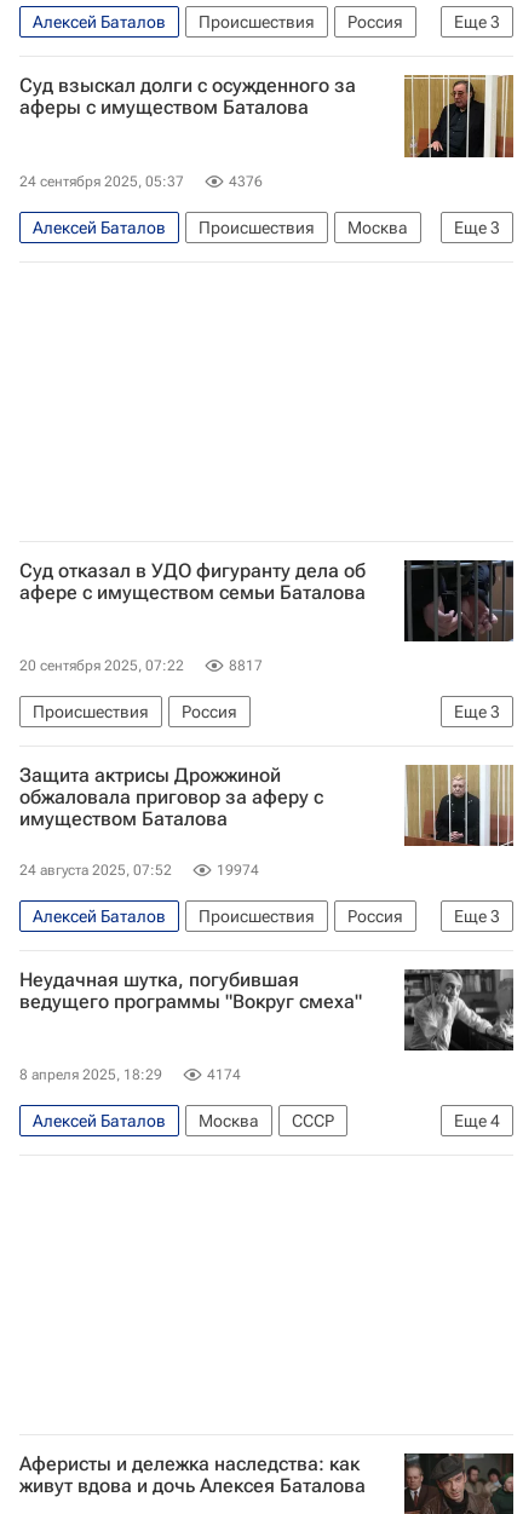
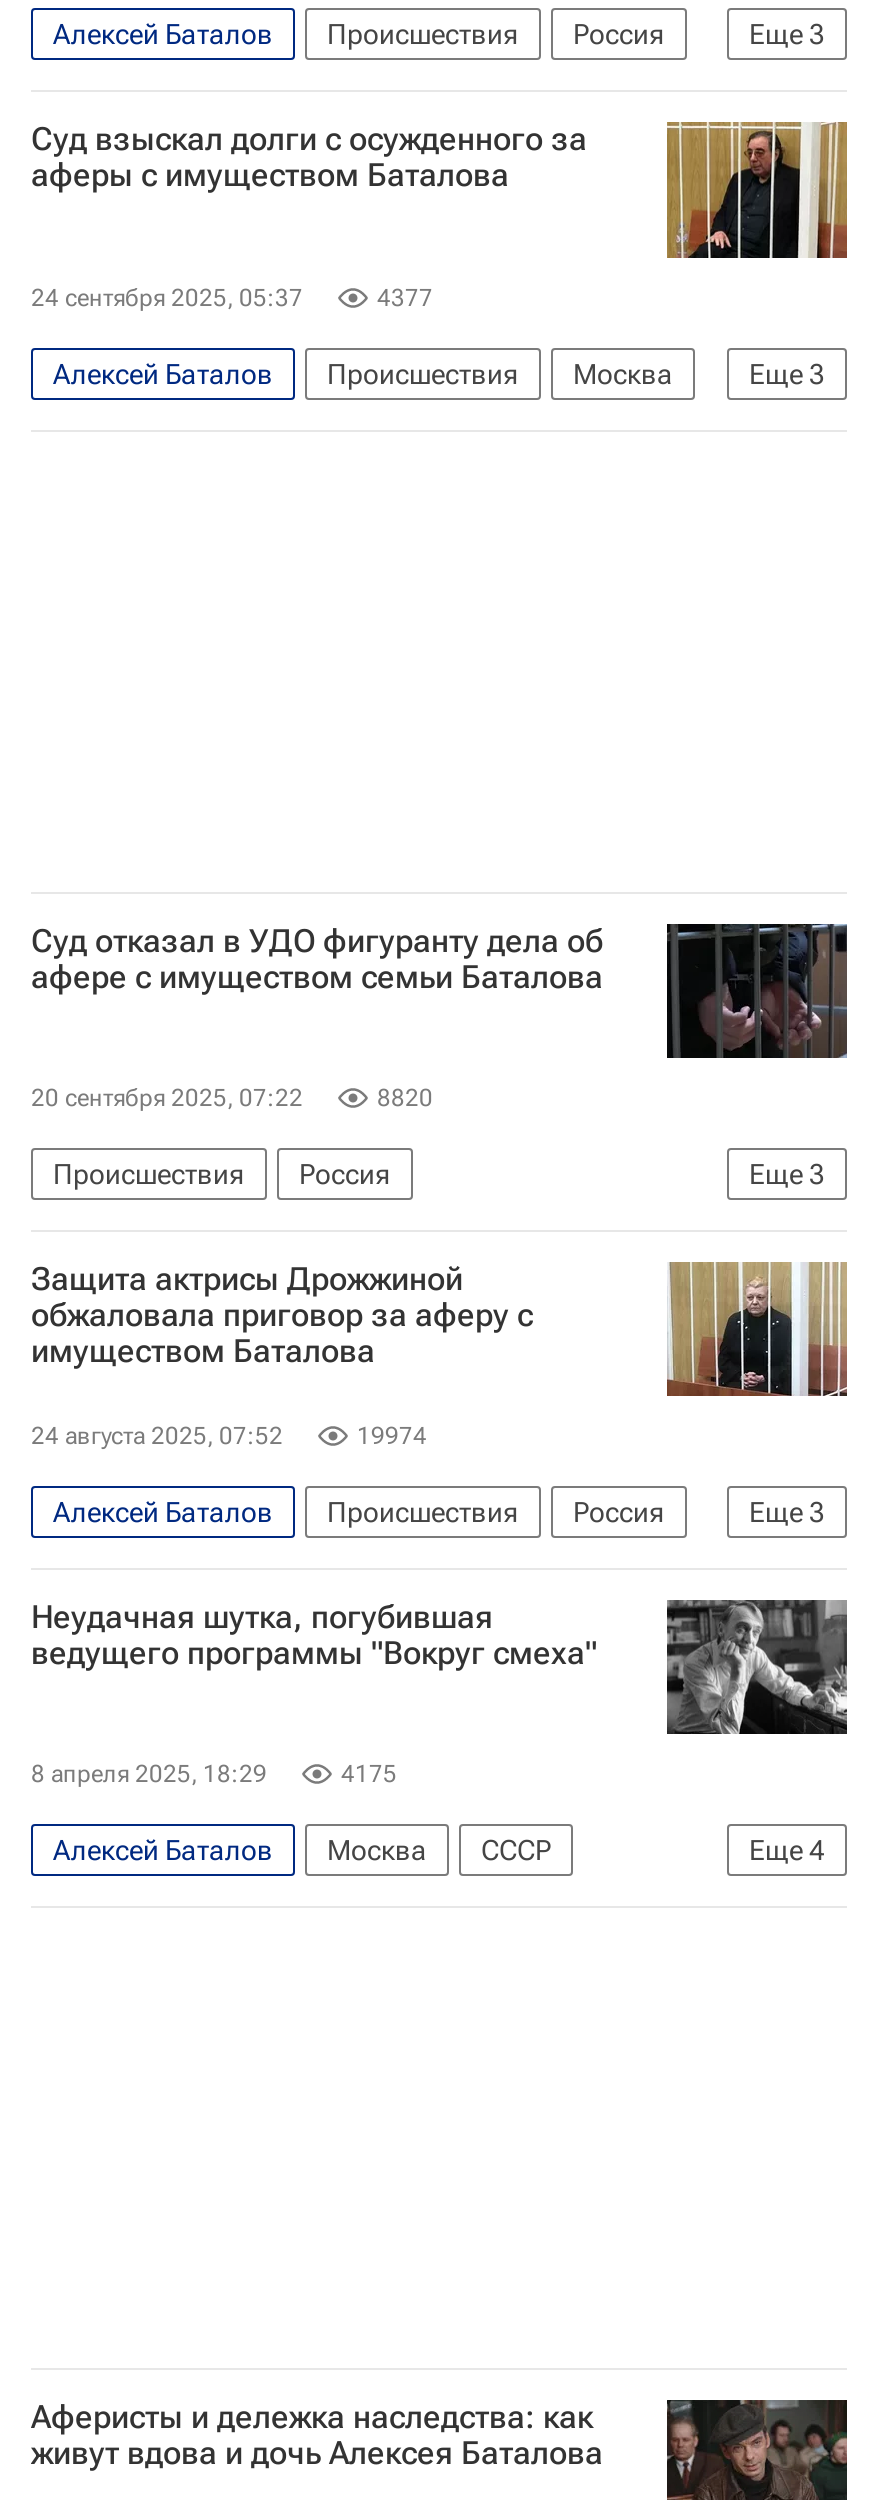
[229,172,263,189] 4376 -> [377,283,433,311] 4377
[229,657,263,673] 8817 -> [377,1083,433,1111] 8820
[207,1066,241,1083] 4174 -> [341,1760,397,1788] 4175

